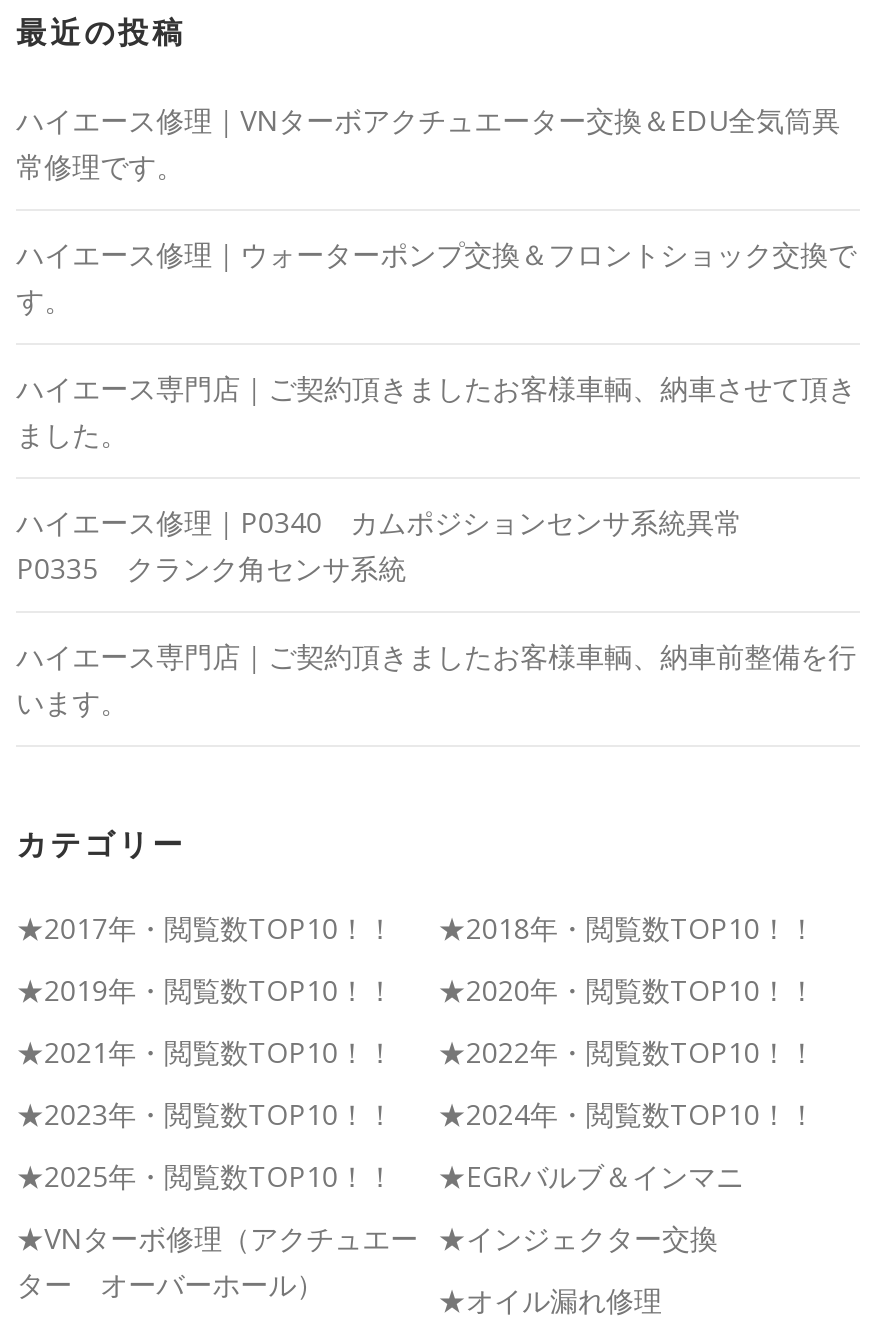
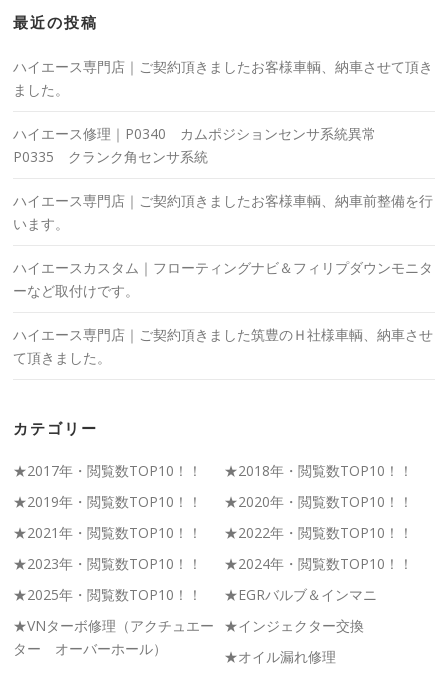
[16,100,856,318] ハイエース修理｜VNターボアクチュエーター交換＆EDU全気筒異 | 常修理です。 | ハイエース修理｜ウォーターポンプ交換＆フロントショック交換で | す。 -> none
moved [16,368,856,720] -> [13,56,433,232]: ハイエース専門店｜ご契約頂きましたお客様車輌、納車させて頂き | ました。 | ハイエース修理｜P0340 カムポジションセンサ系統異常 | P0335 クランク角センサ系統 | ハイエース専門店｜ご契約頂きましたお客様車輌、納車前整備を行 | います。
none -> [13,257,433,366] ハイエースカスタム｜フローティングナビ＆フィリプダウンモニタ | ーなど取付けです。 | ハイエース専門店｜ご契約頂きました筑豊のＨ社様車輌、納車させ | て頂きました。

